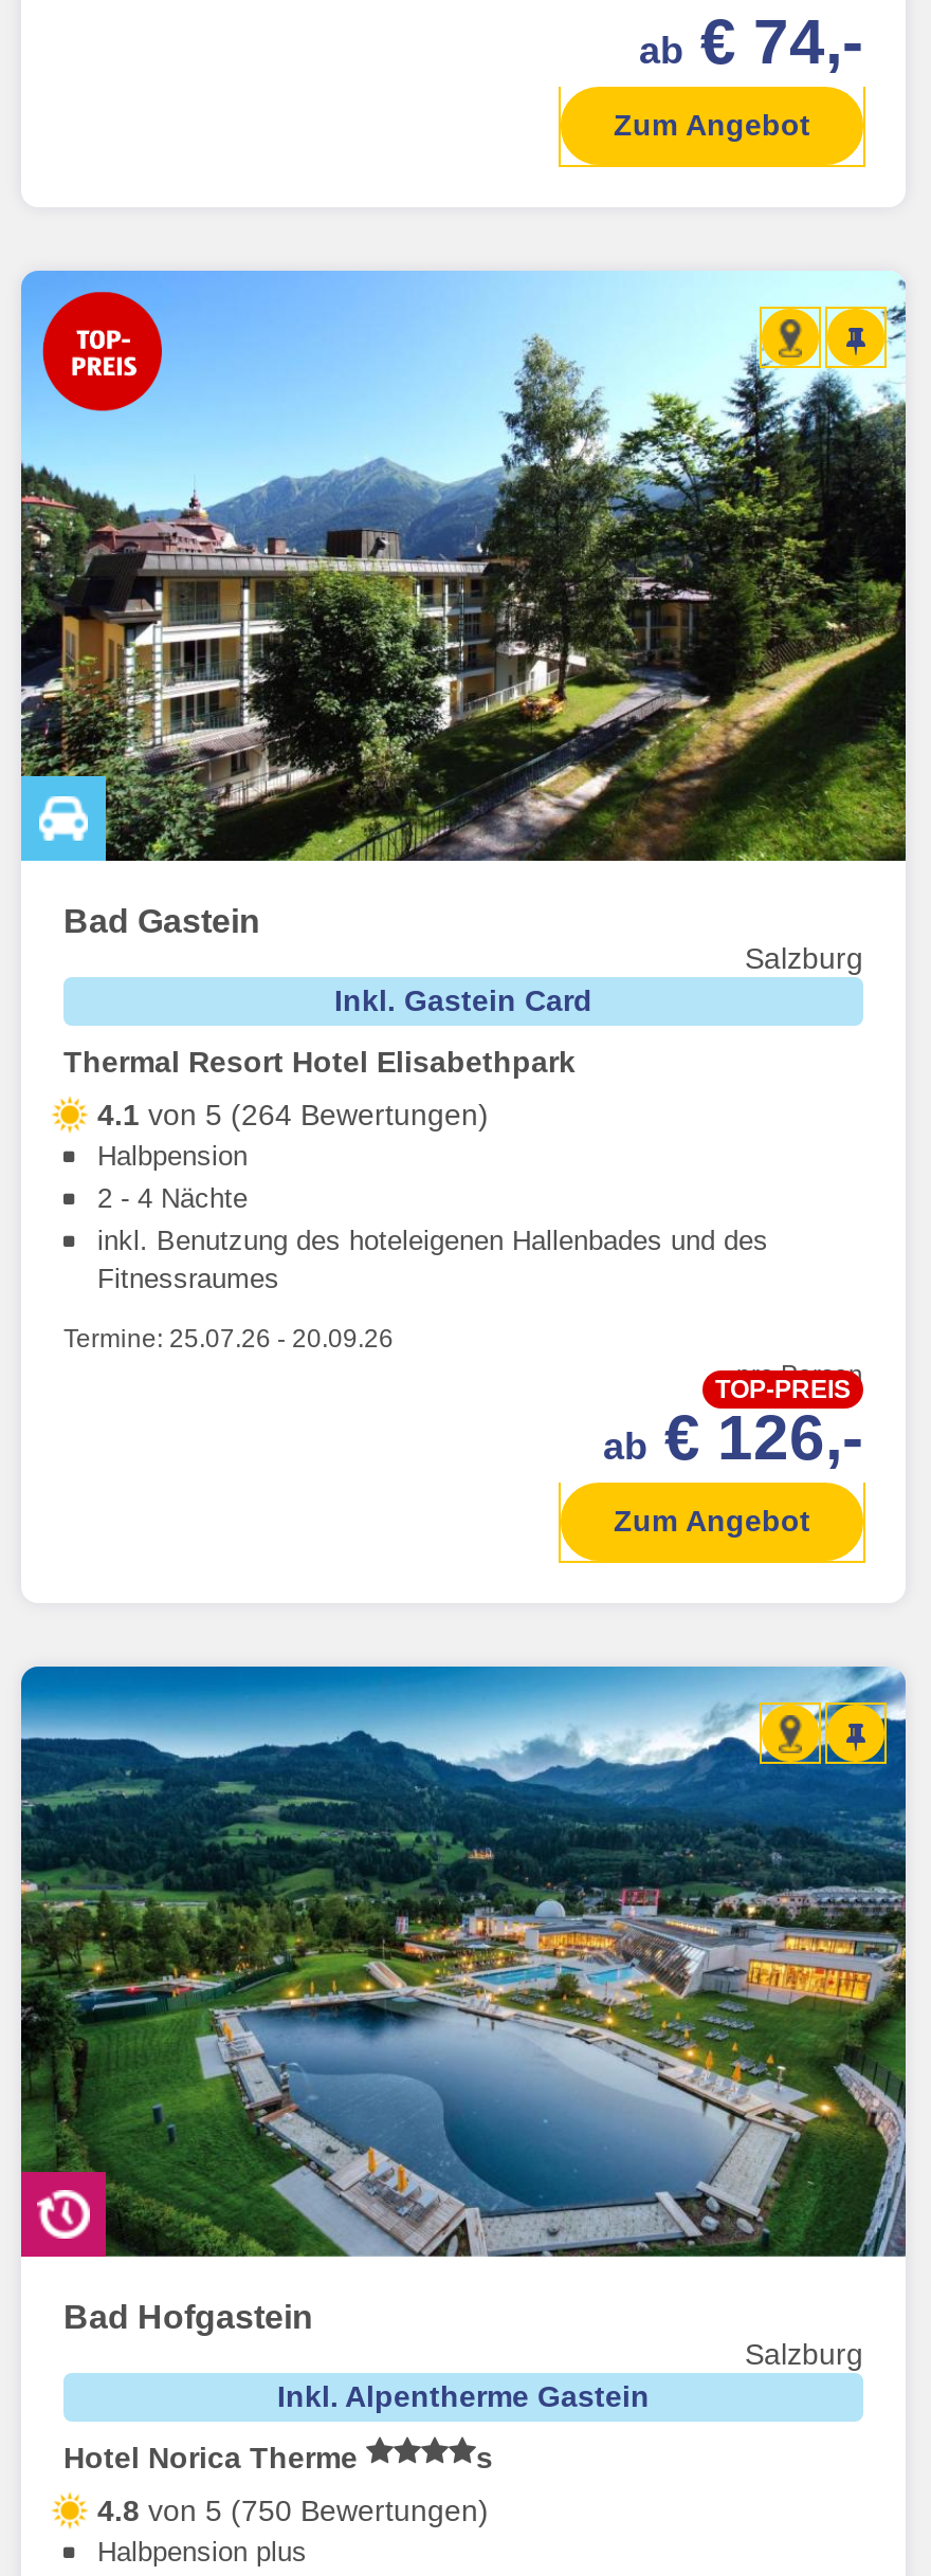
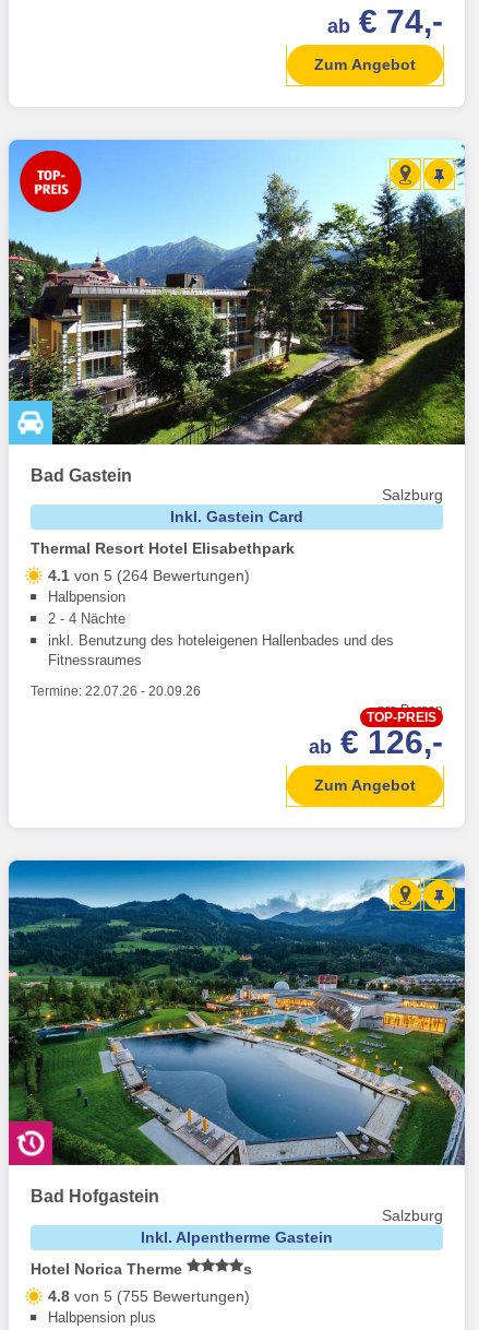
[63,1324,394,1354] Termine: 25.07.26 - 20.09.26 -> [31,684,201,699] Termine: 22.07.26 - 20.09.26
[97,2493,489,2527] 4.8 von 5 (750 Bewertungen) -> [48,1287,250,1305] 4.8 von 5 (755 Bewertungen)

